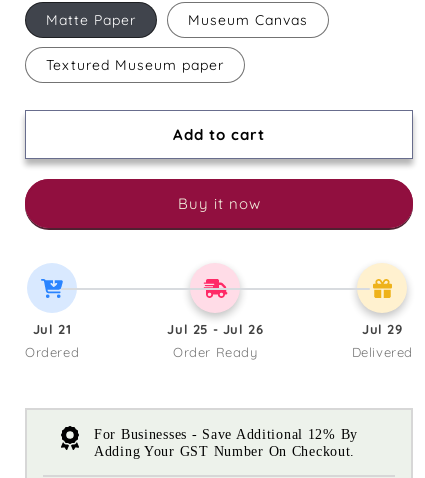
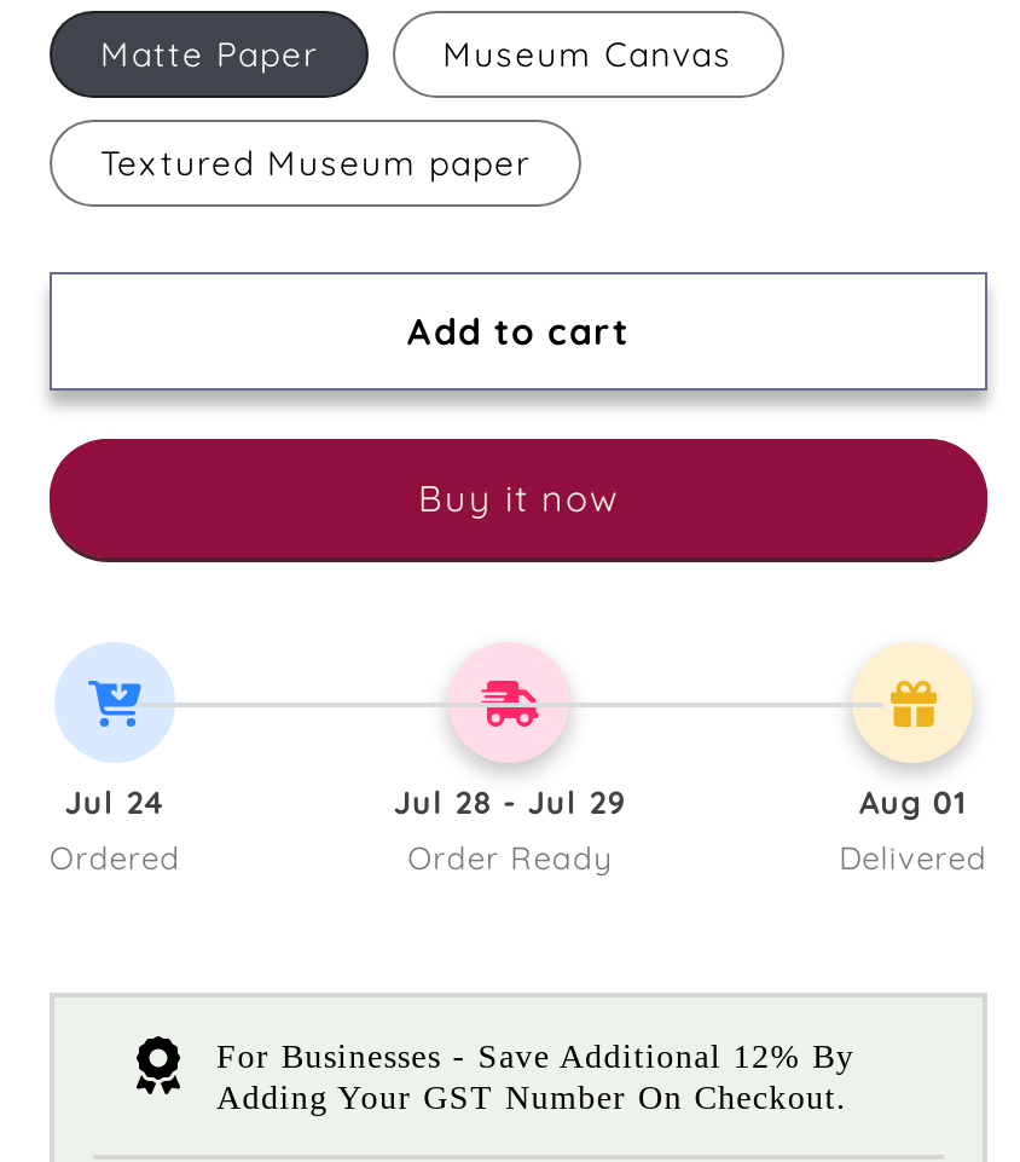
[33,321,71,337] Jul 21 -> [65,782,165,821] Jul 24
[167,321,263,337] Jul 25 - Jul 26 -> [394,782,626,821] Jul 28 - Jul 29
[362,321,403,337] Jul 29 -> [859,782,967,821] Aug 01

